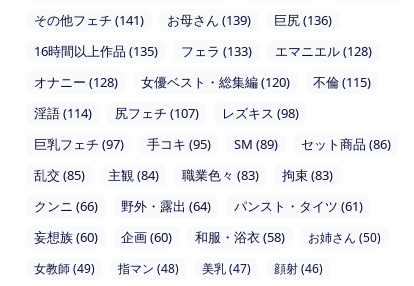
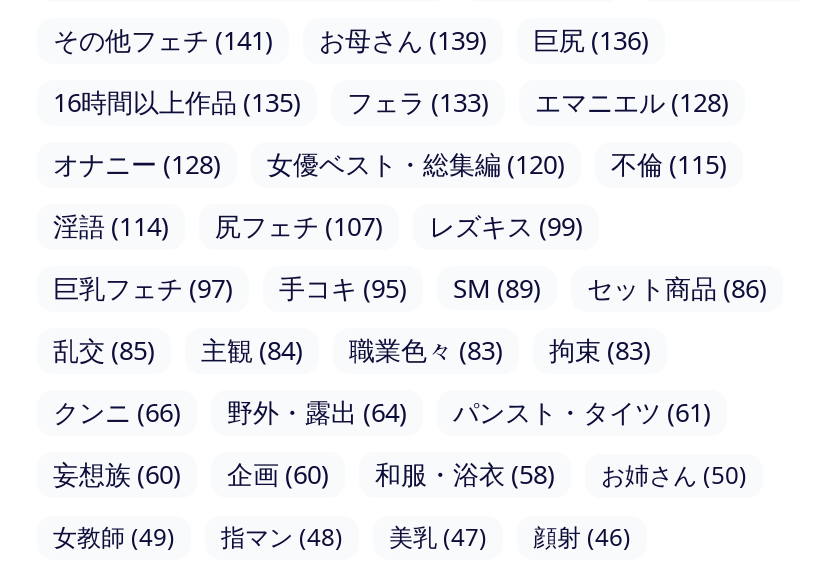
[34,104,299,122] 淫語 (114) 尻フェチ (107) レズキス (98) -> [53,207,583,243] 淫語 (114) 尻フェチ (107) レズキス (99)

